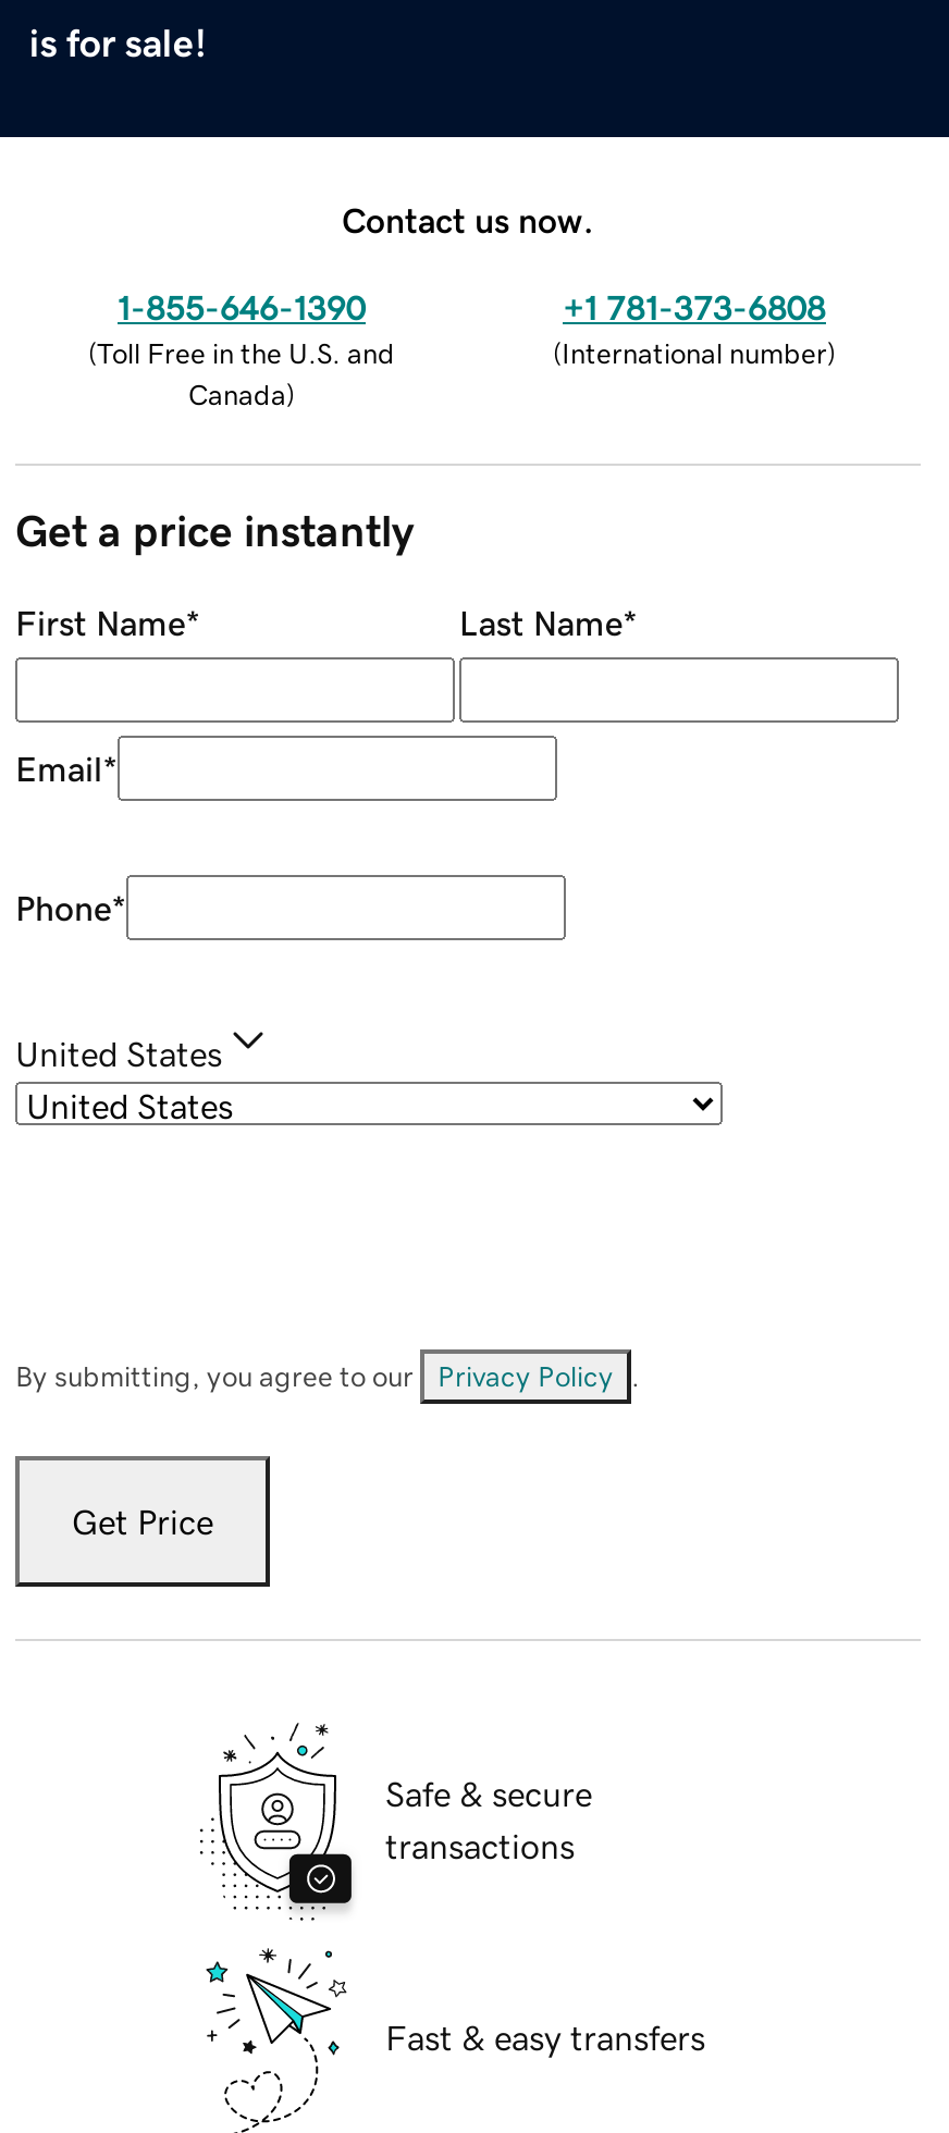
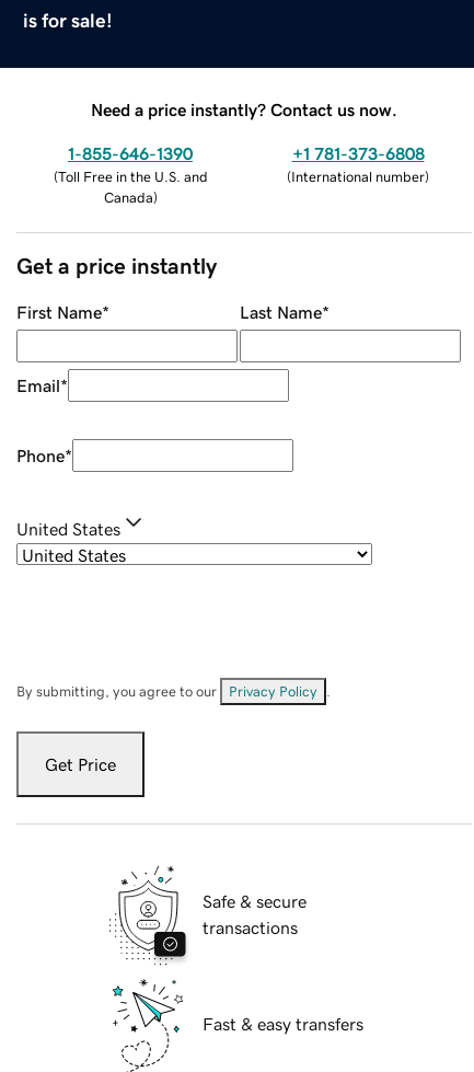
[342,202,594,236] Contact us now. -> [91,100,397,118] Need a price instantly? Contact us now.

